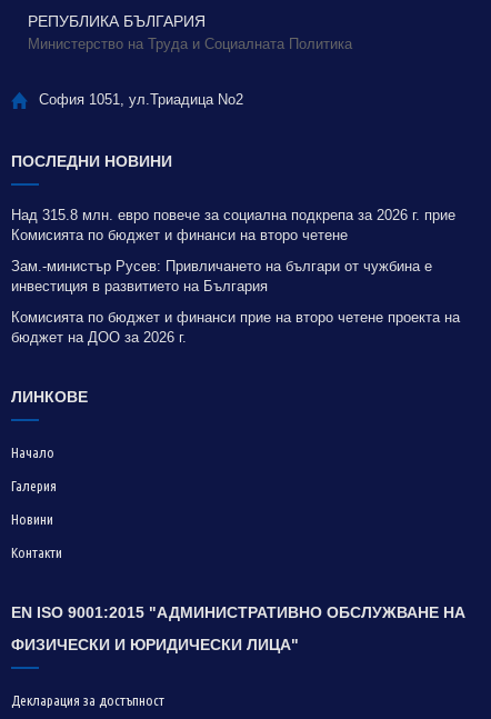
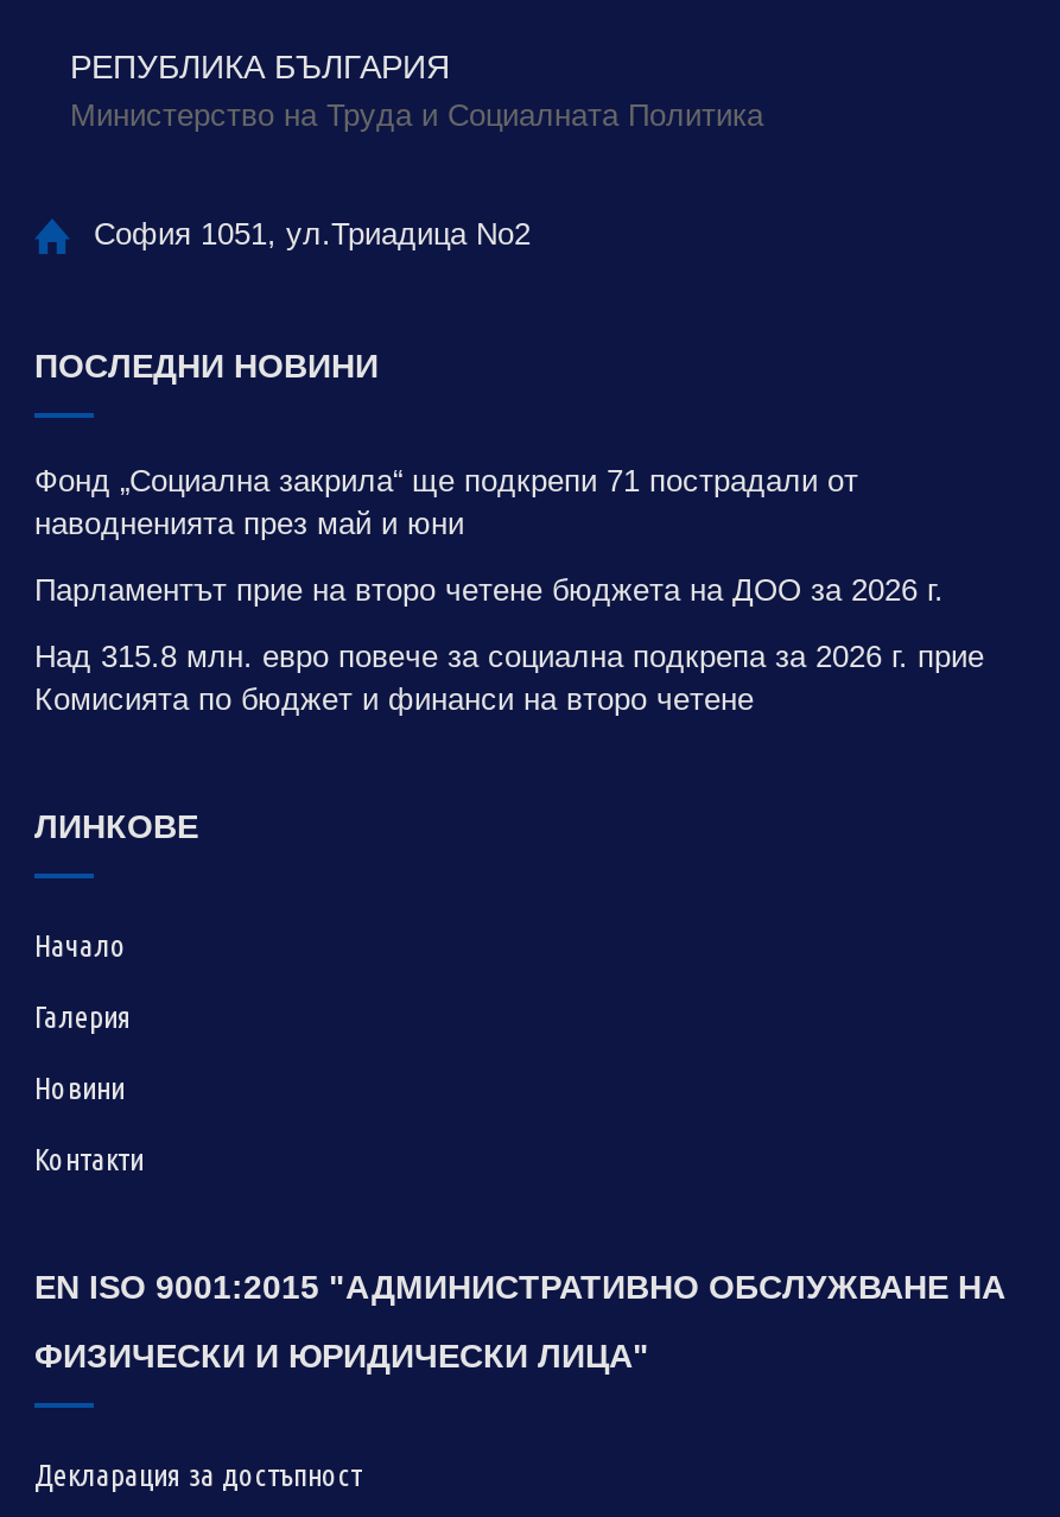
none -> [34,463,944,608] Фонд „Социална закрила“ ще подкрепи 71 пострадали от | наводненията през май и юни | Парламентът прие на второ четене бюджета на ДОО за 2026 г.
moved [11,207,455,243] -> [34,638,984,717]: Над 315.8 млн. евро повече за социална подкрепа за 2026 г. прие | Комисията по бюджет и финанси на второ четене
[11,258,460,345] Зам.-министър Русев: Привличането на българи от чужбина е | инвестиция в развитието на България | Комисията по бюджет и финанси прие на второ четене проекта на | бюджет на ДОО за 2026 г. -> none

